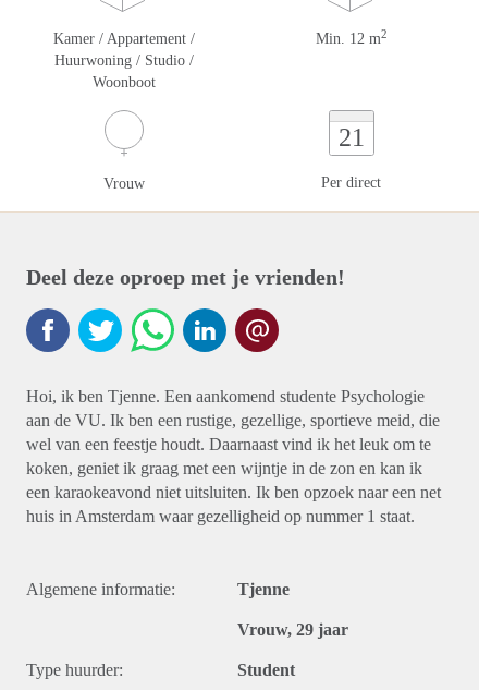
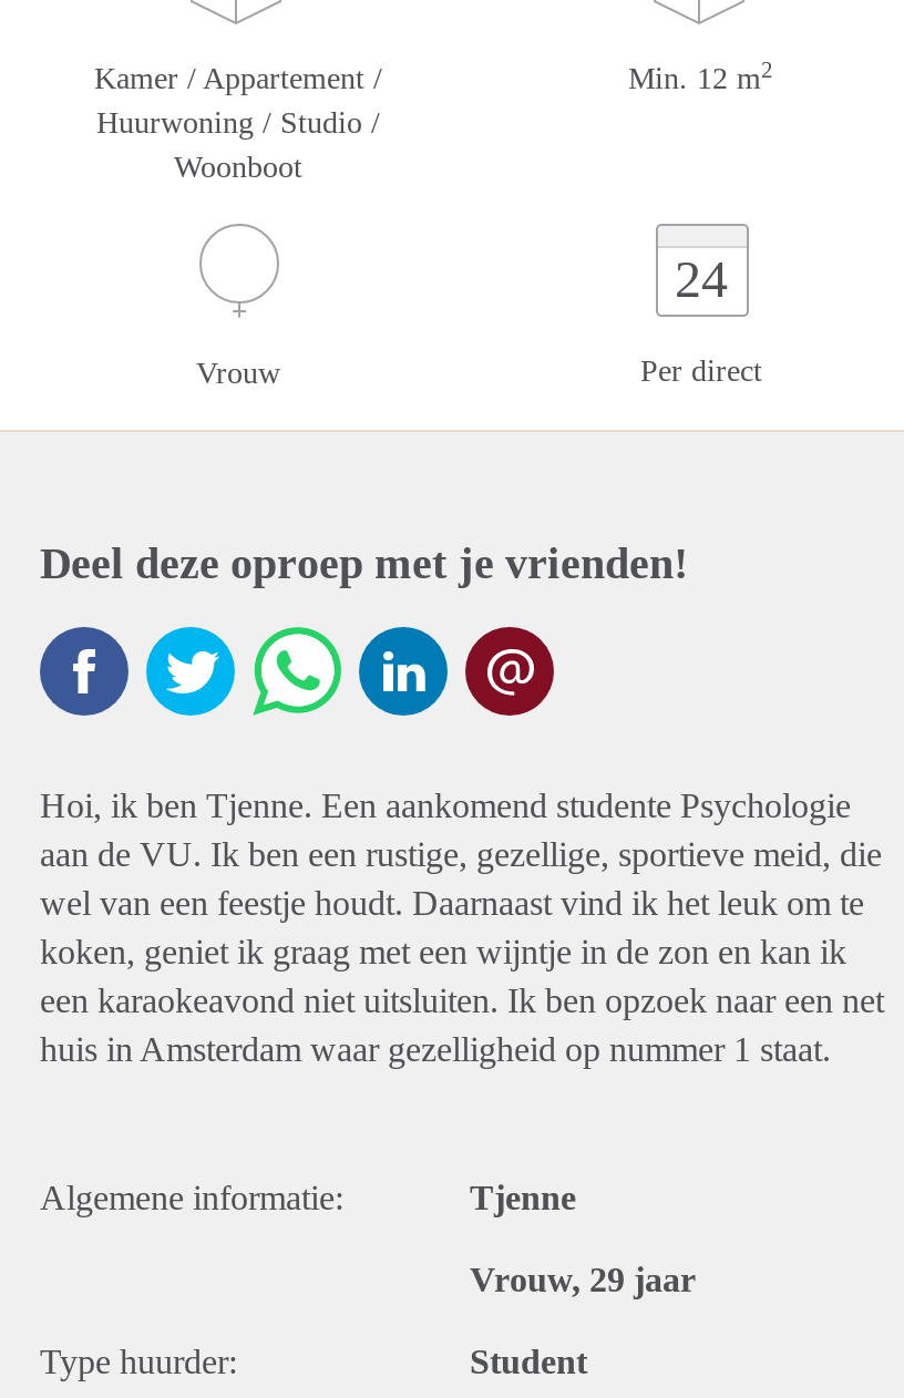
[338,123,364,152] 21 -> [675,250,728,308] 24

